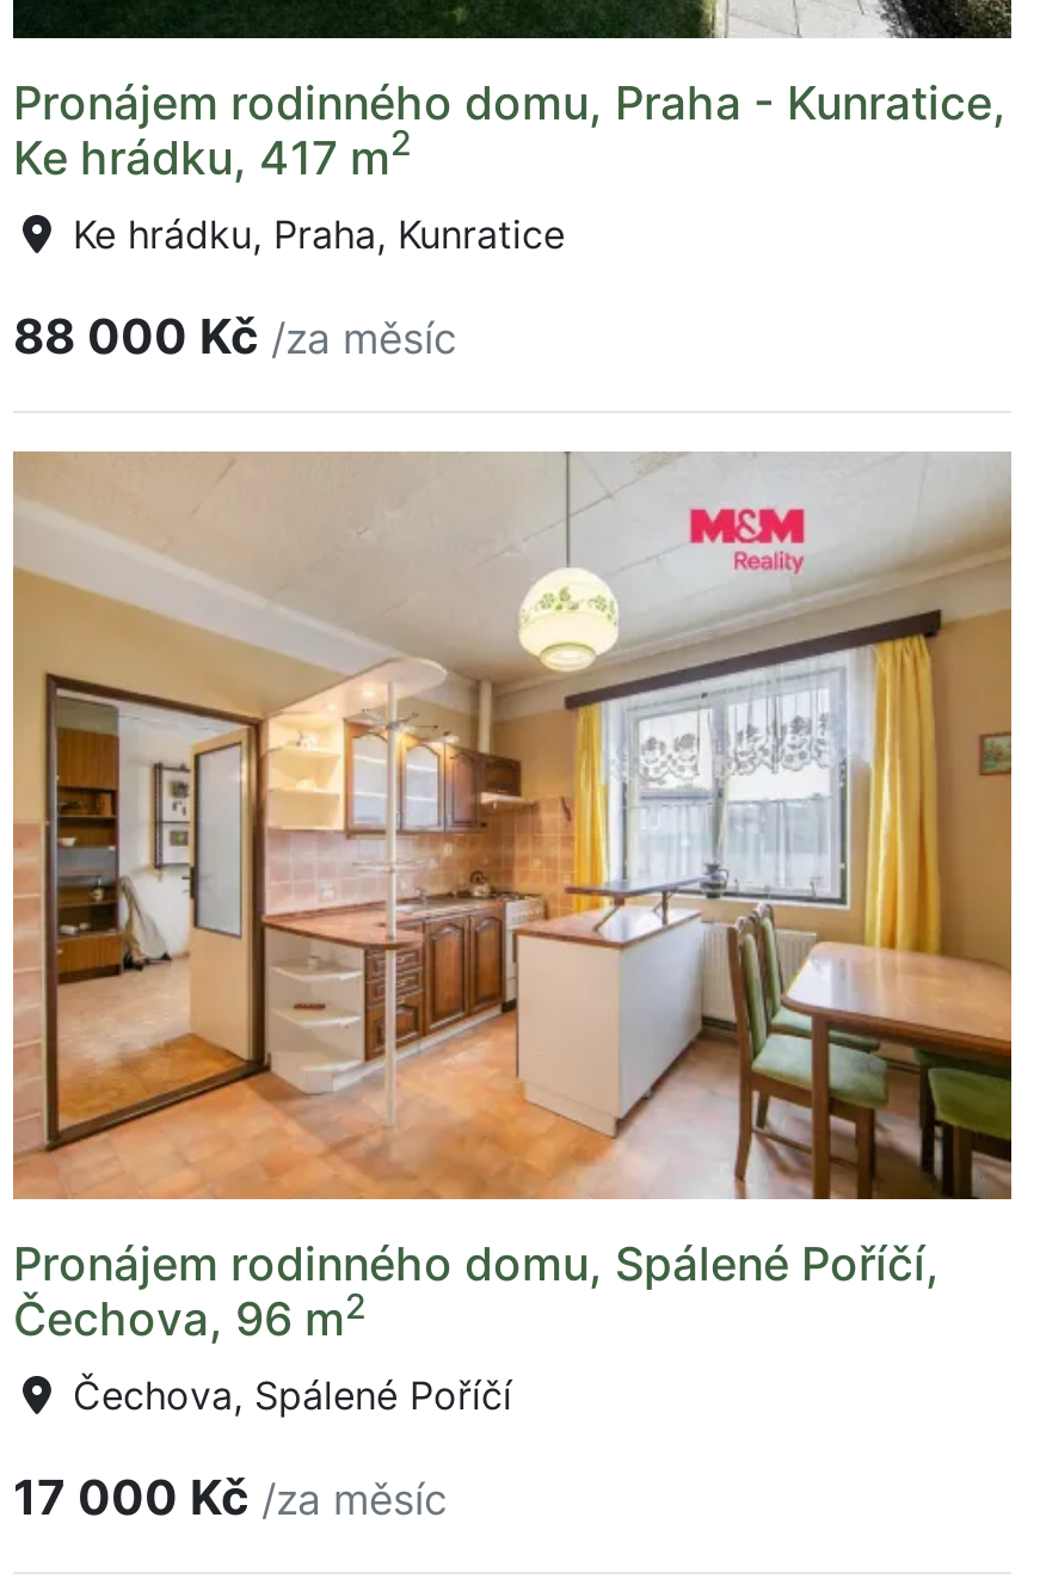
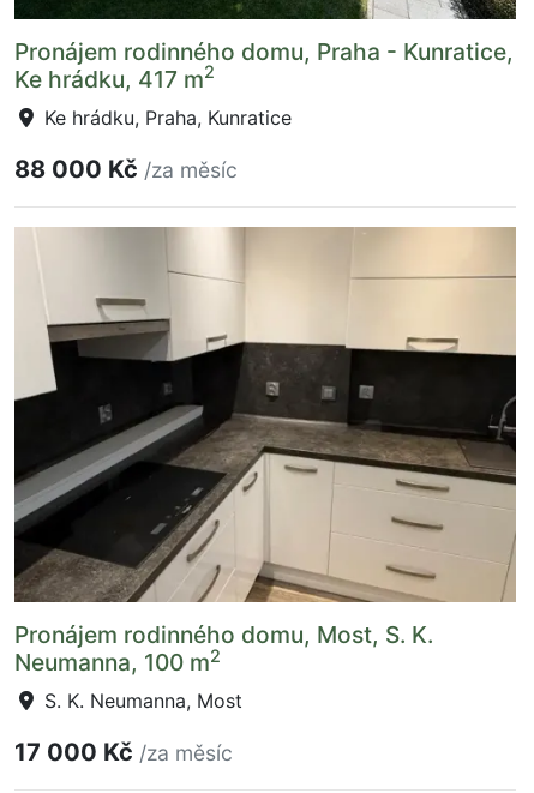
[11,451,1014,1419] [image] | Pronájem rodinného domu, Spálené Poříčí, | Čechova, 96 m2 | Čechova, Spálené Poříčí -> [13,228,517,713] [image] | Pronájem rodinného domu, Most, S. K. | Neumanna, 100 m2 | S. K. Neumanna, Most

